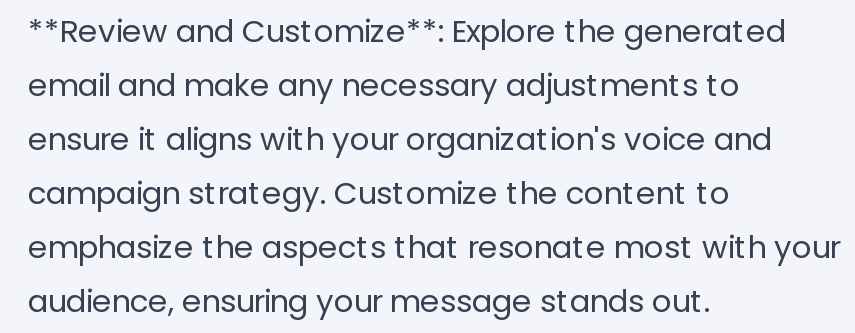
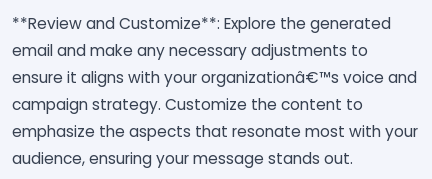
[28,117,772,159] ensure it aligns with your organization's voice and -> [12,66,417,87] ensure it aligns with your organizationâ€™s voice and

